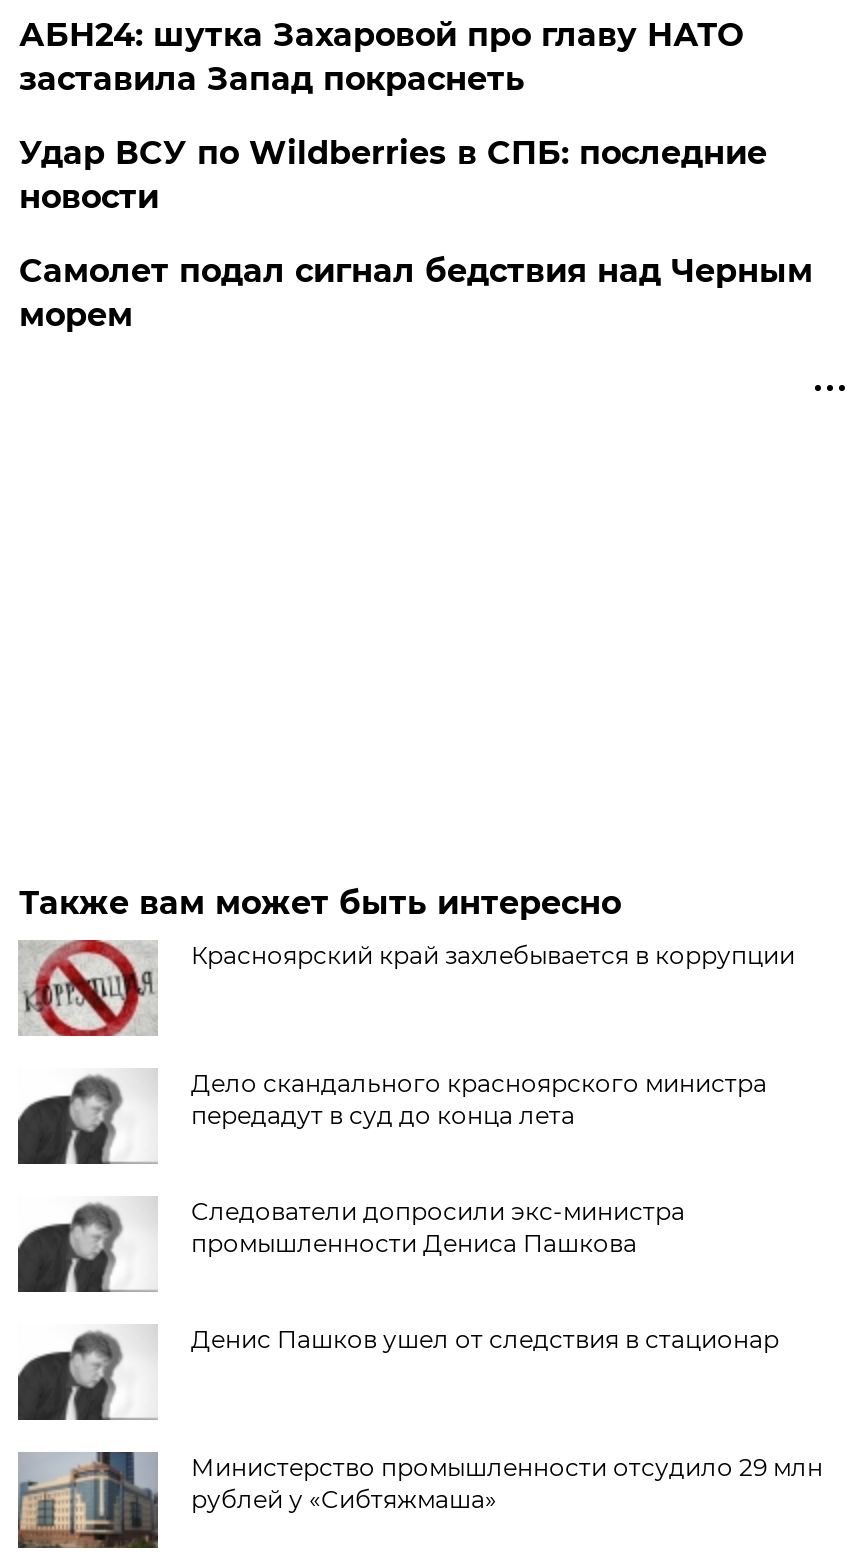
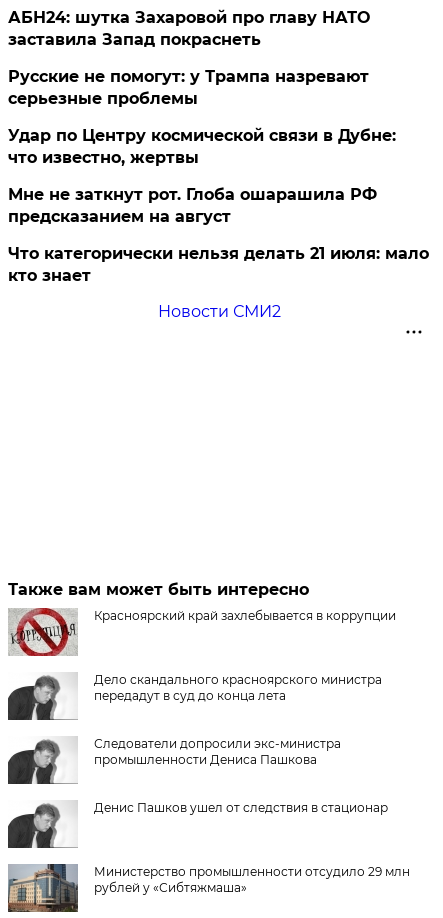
[19,134,813,334] Удар ВСУ по Wildberries в СПБ: последние | новости | Самолет подал сигнал бедствия над Черным | морем -> [8,67,429,321] Русские не помогут: у Трампа назревают | серьезные проблемы | Удар по Центру космической связи в Дубне: | что известно, жертвы | Мне не заткнут рот. Глоба ошарашила РФ | предсказанием на август | Что категорически нельзя делать 21 июля: мало | кто знает | Новости СМИ2

